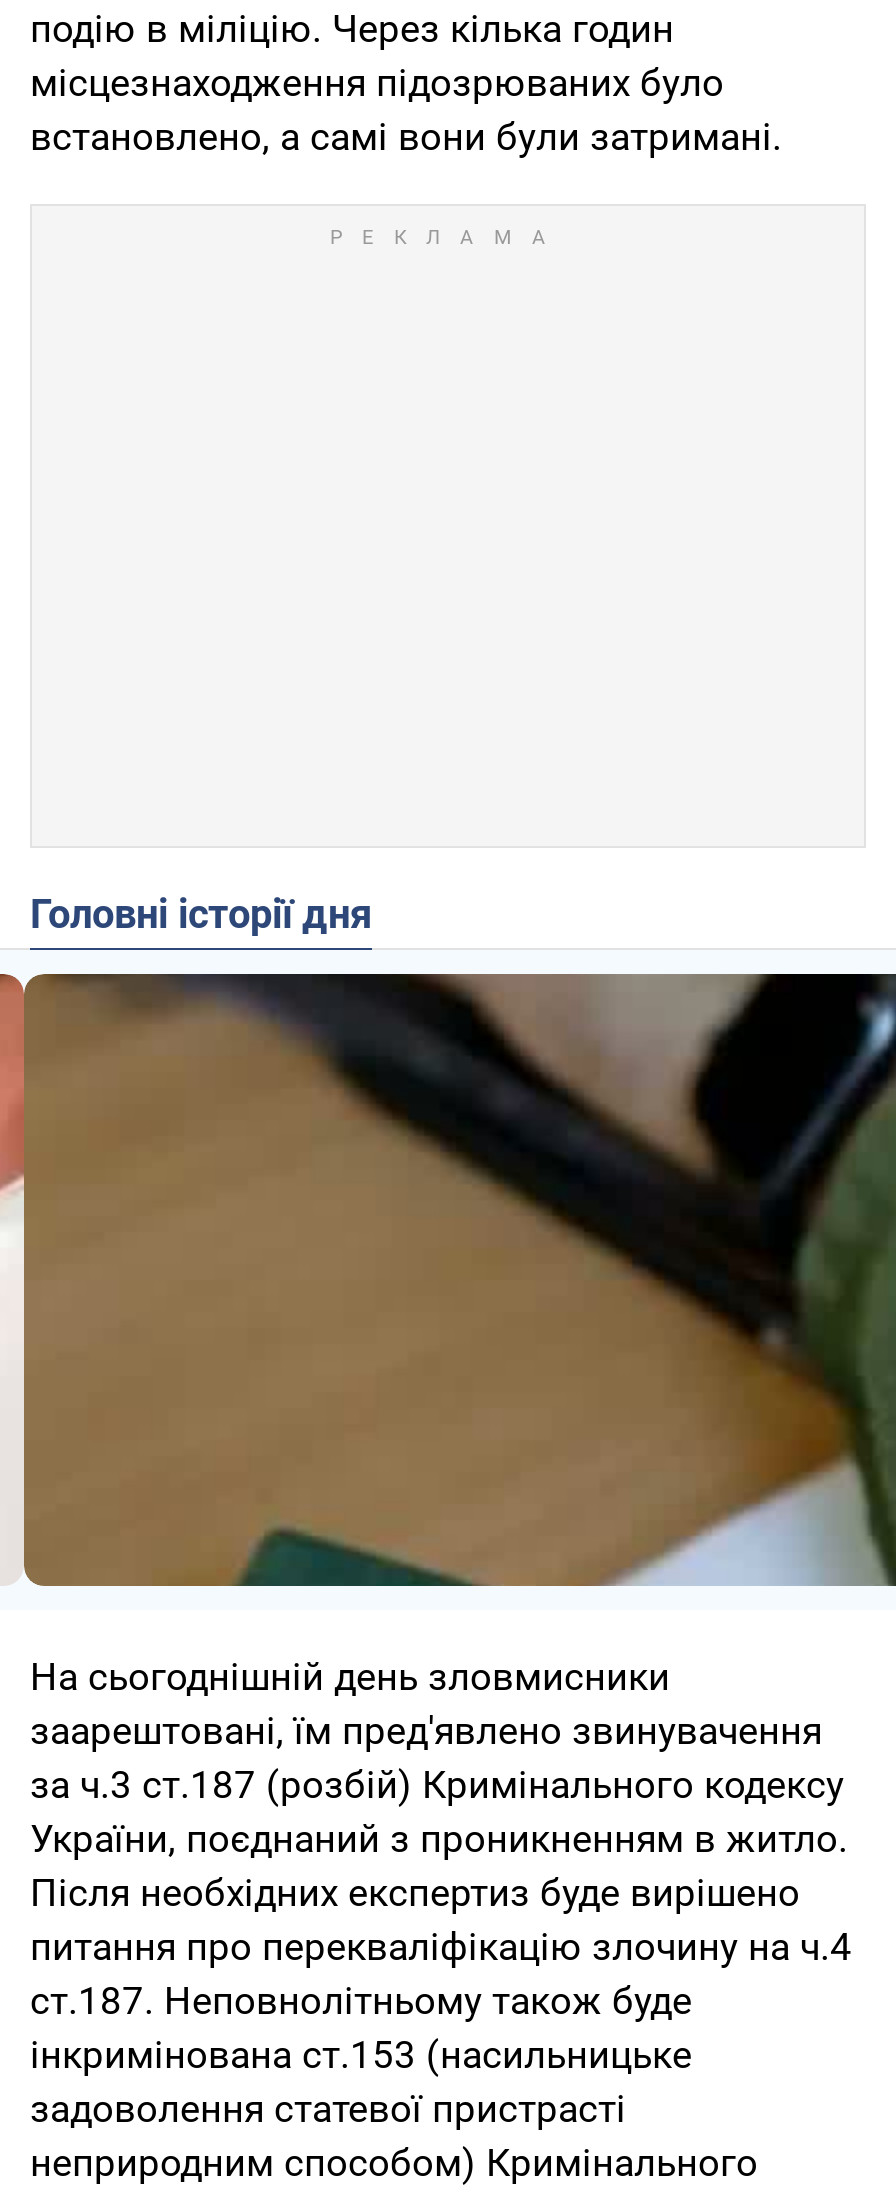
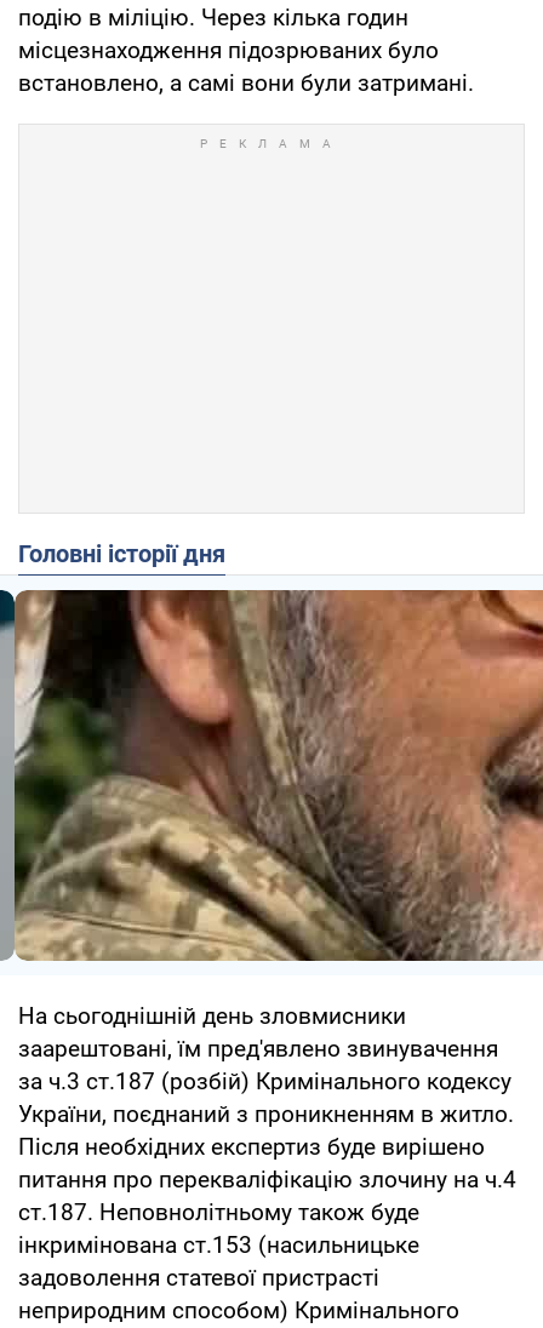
[6,972,890,1588] [image] -> [4,589,539,962] [image]

